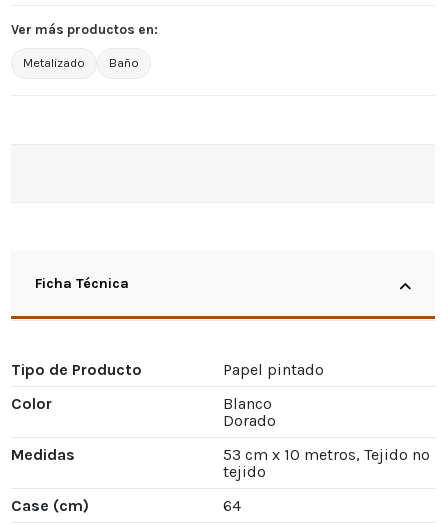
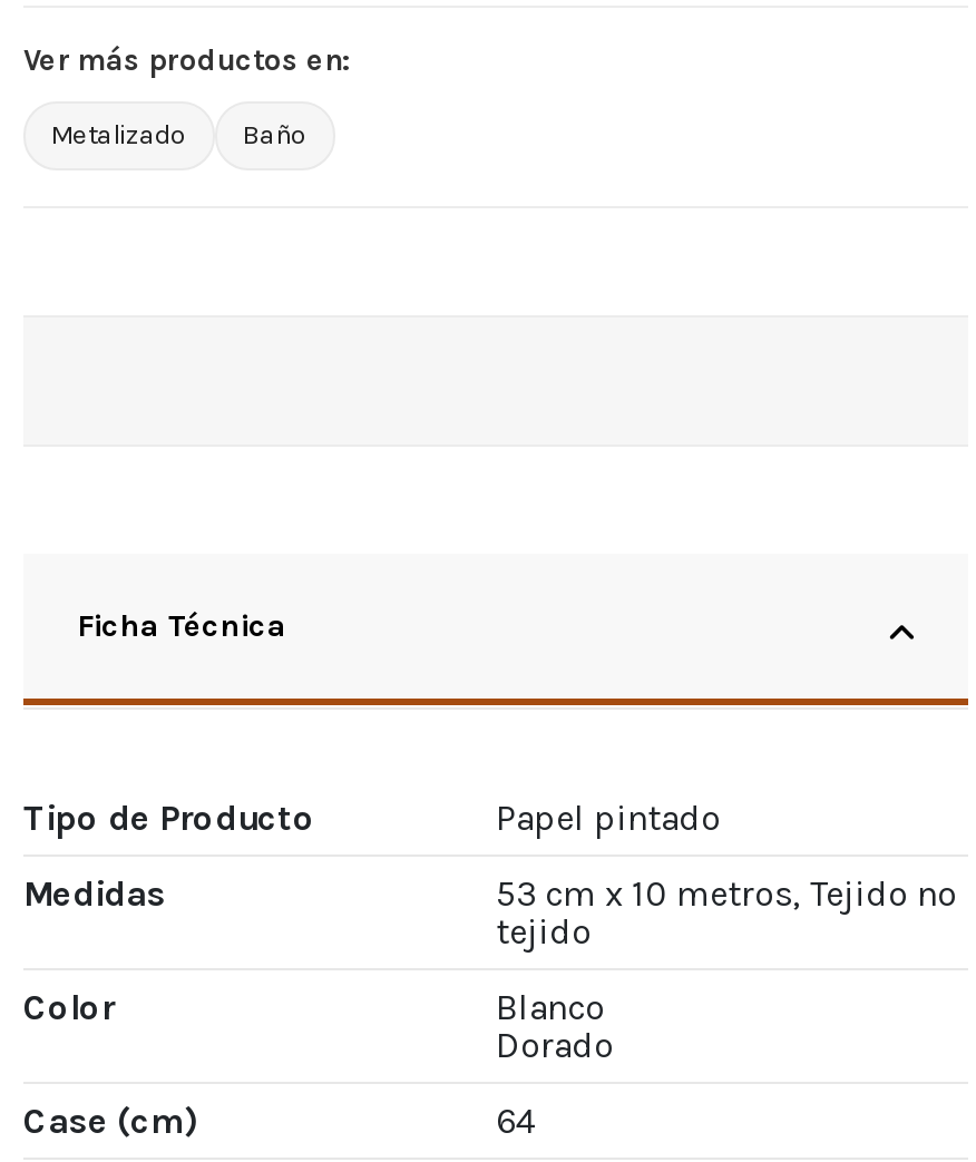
moved [11,394,276,430] -> [23,986,614,1066]: Color | Blanco | Dorado
moved [11,445,430,481] -> [23,872,957,952]: Medidas | 53 cm x 10 metros, Tejido no | tejido

